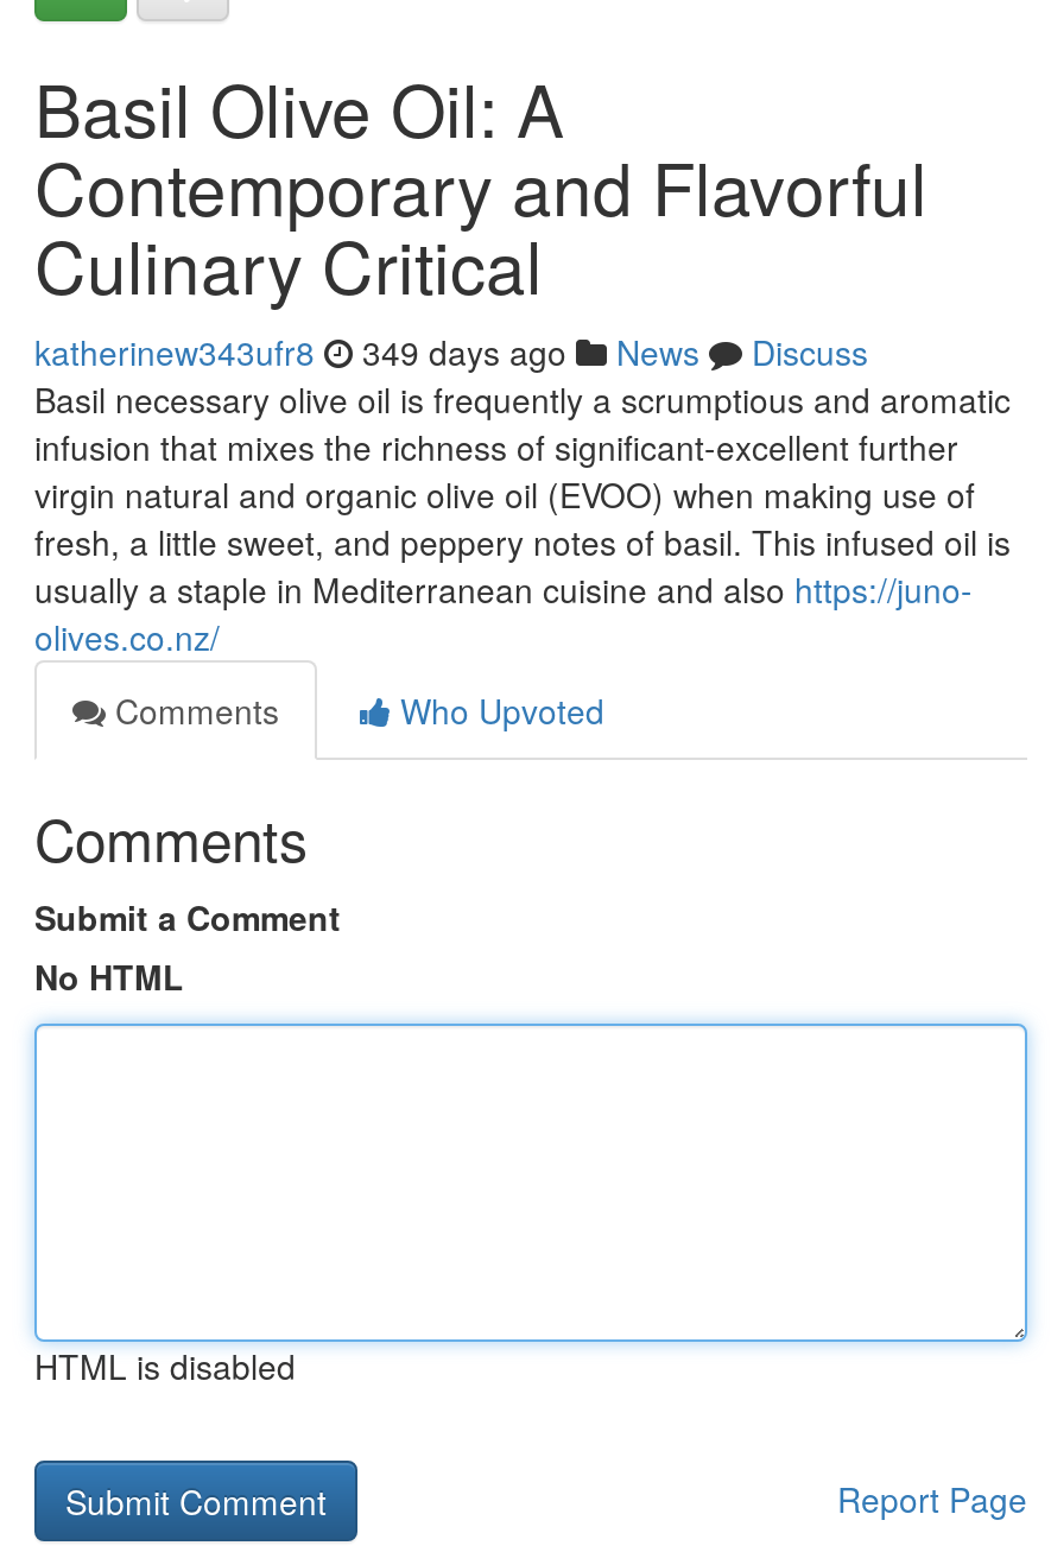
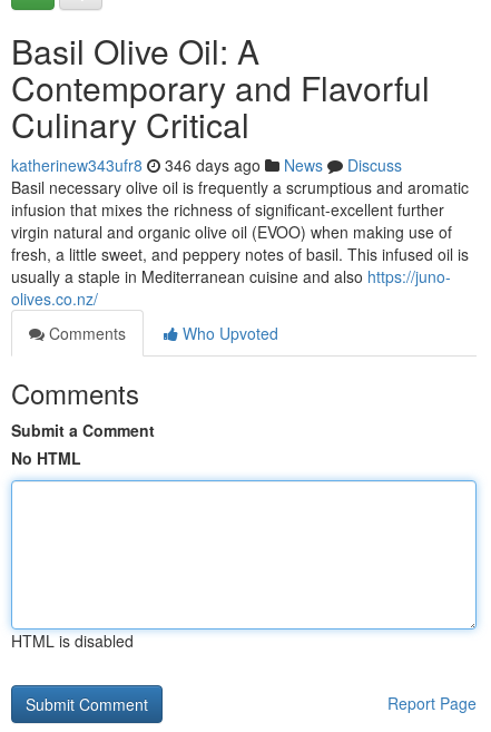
[34,328,868,375] katherinew343ufr8 349 days ago News Discuss -> [11,154,402,176] katherinew343ufr8 346 days ago News Discuss

